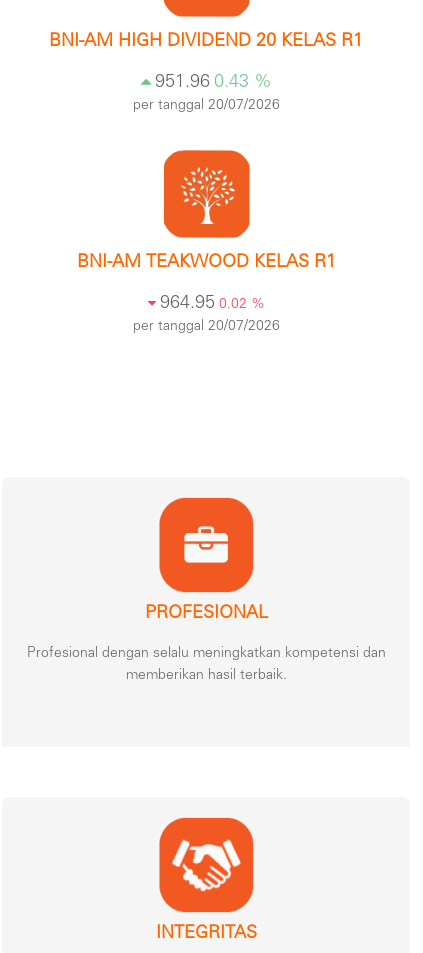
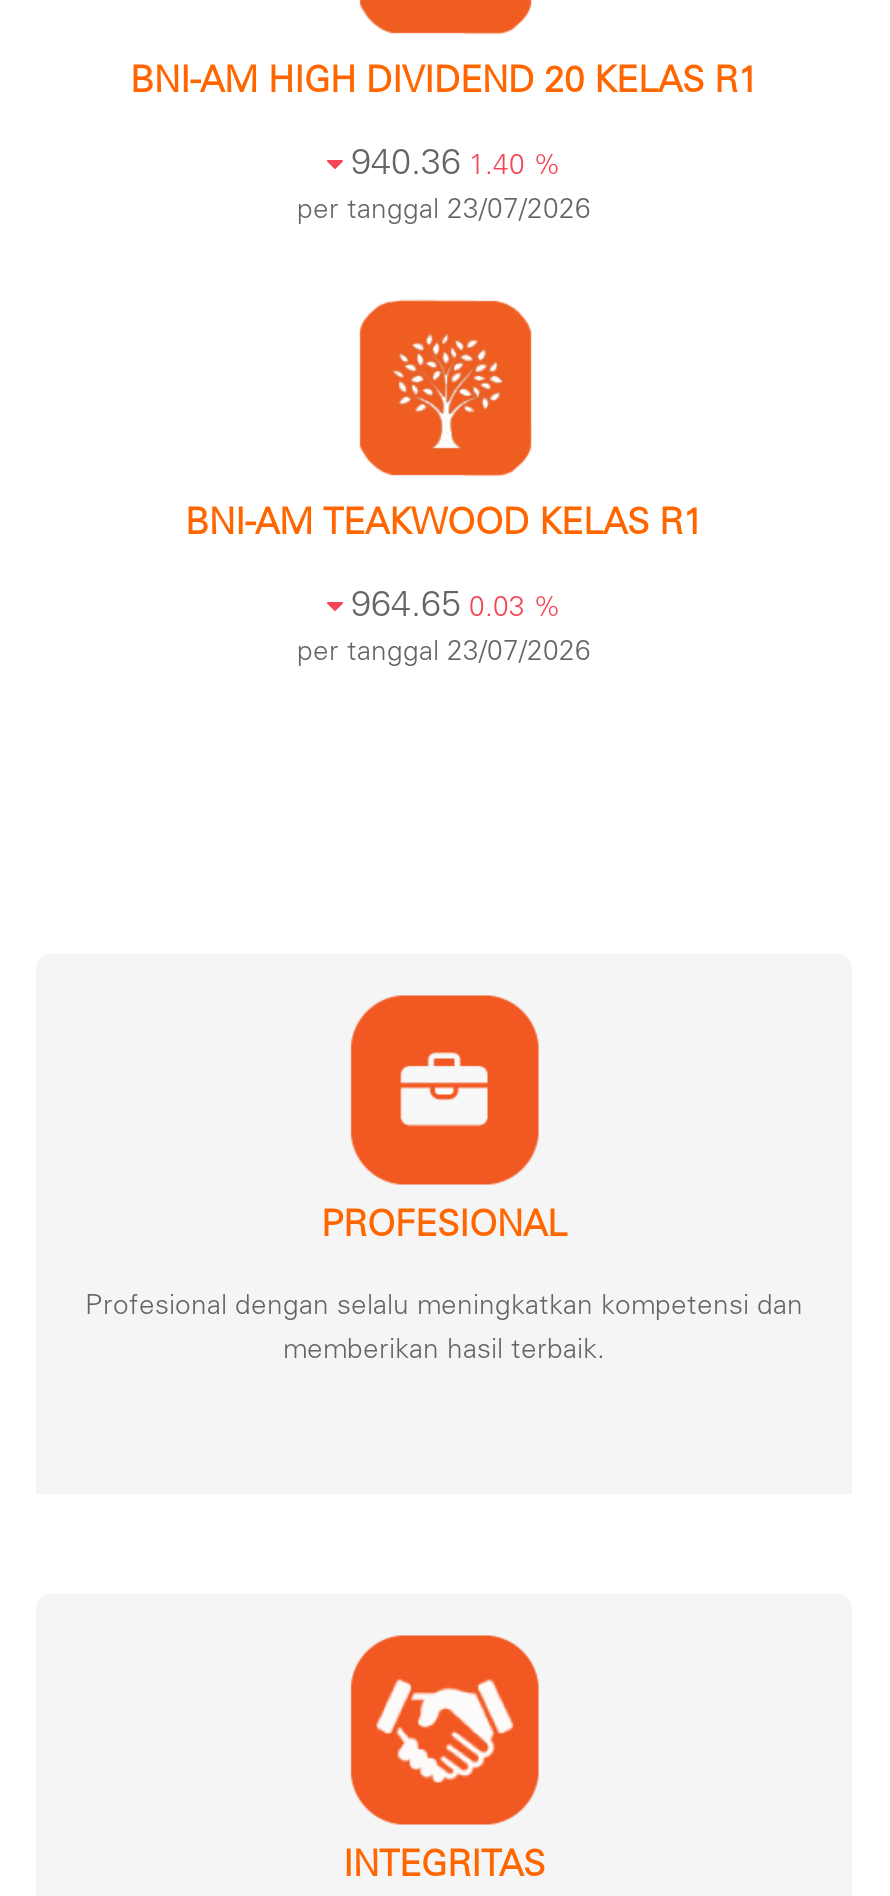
[154,70,271,92] 951.96 0.43 % -> [351,140,561,184] 940.36 1.40 %
[132,96,279,113] per tanggal 20/07/2026 -> [297,192,591,226] per tanggal 23/07/2026
[159,291,264,313] 964.95 0.02 % -> [351,582,561,626] 964.65 0.03 %
[132,317,279,334] per tanggal 20/07/2026 -> [297,634,591,668] per tanggal 23/07/2026

